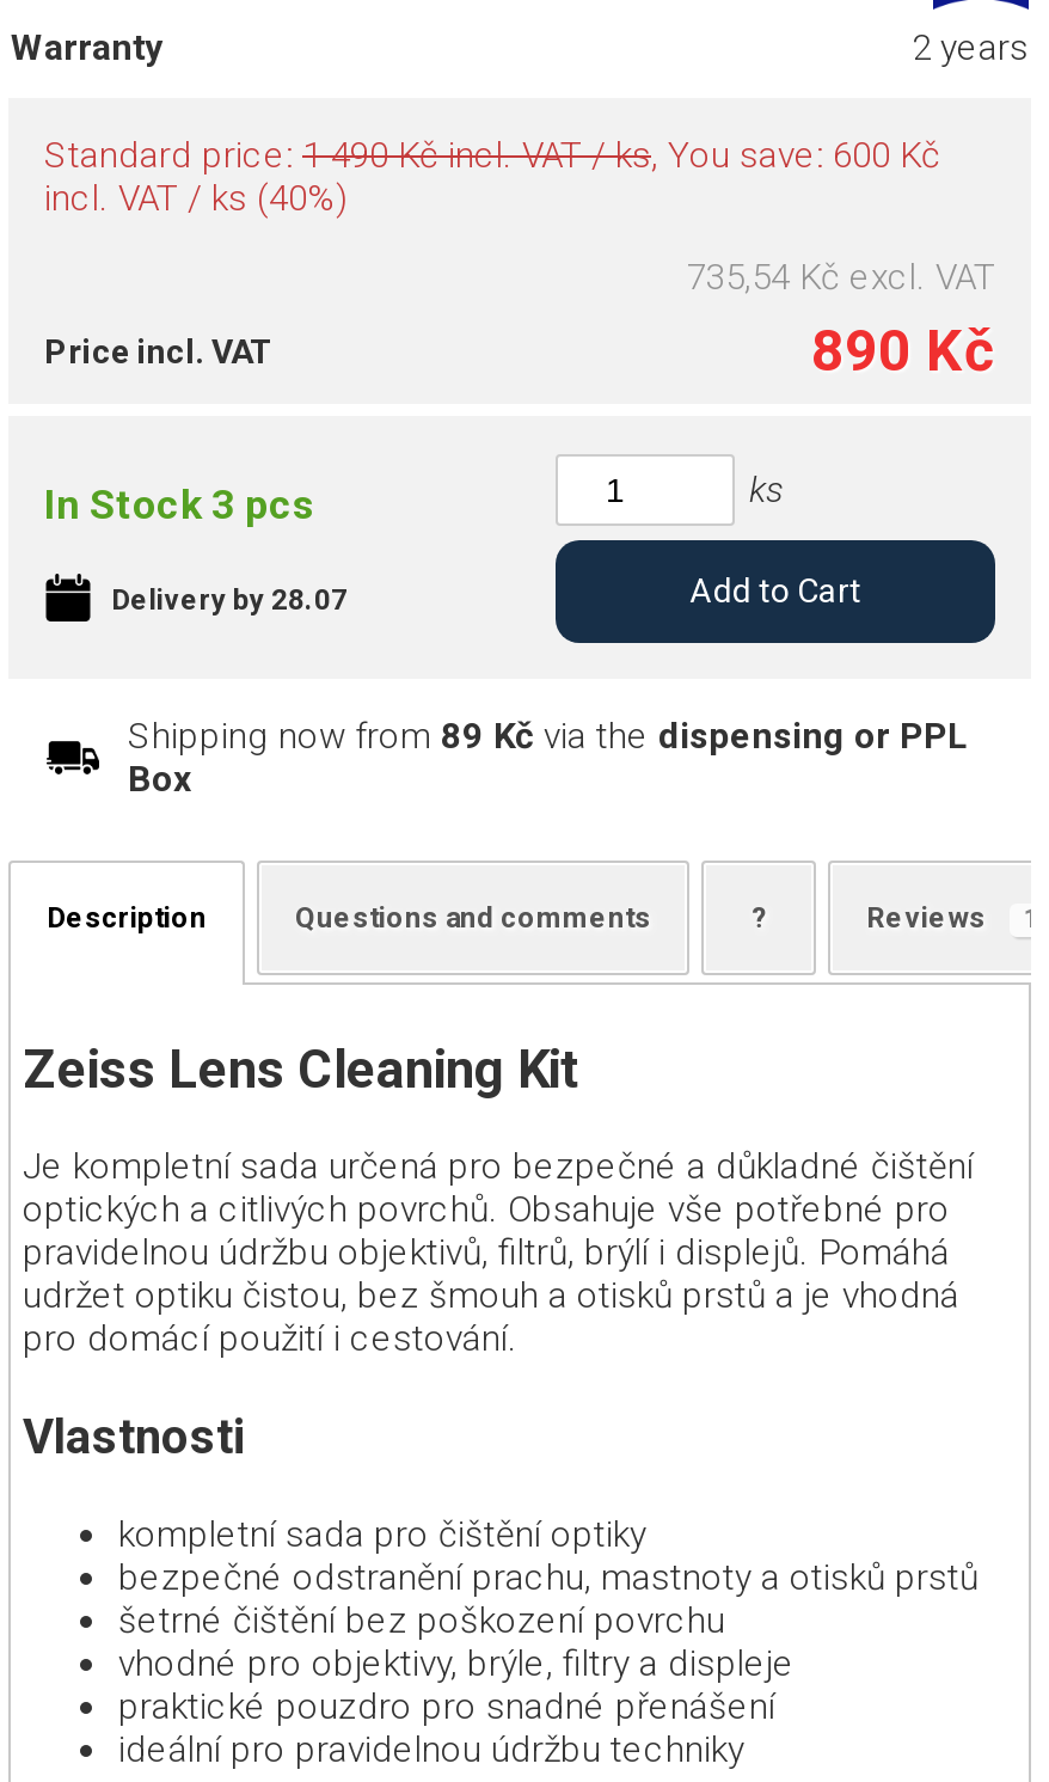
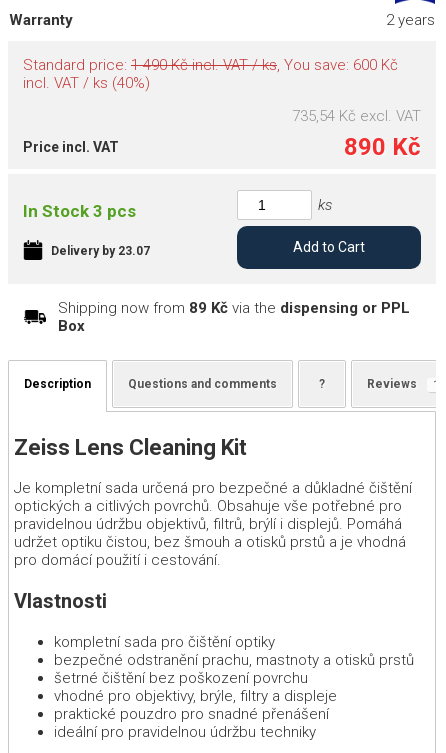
[111,582,348,616] Delivery by 28.07 -> [51,243,150,257] Delivery by 23.07

